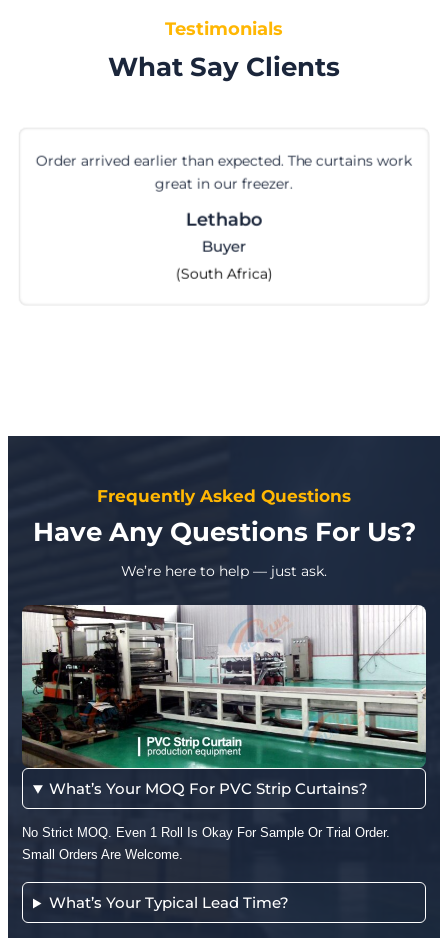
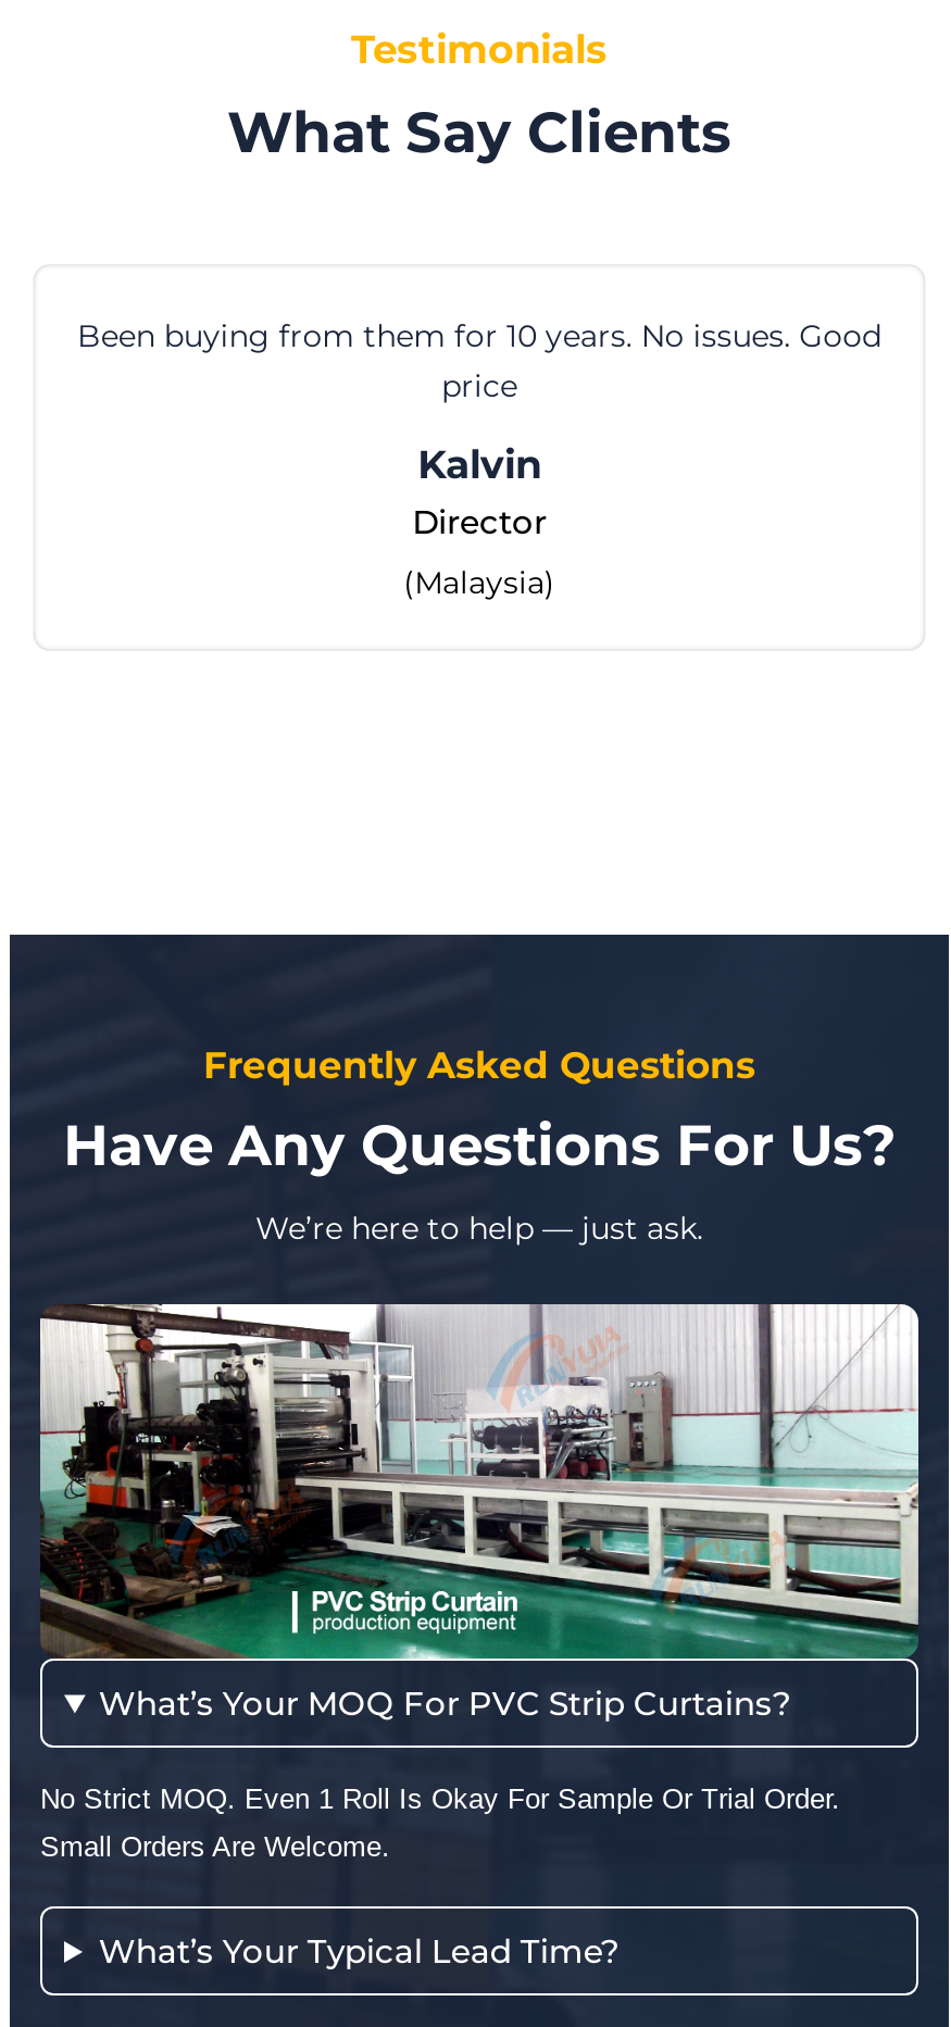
[36,151,412,192] Order arrived earlier than expected. The curtains work | great in our freezer. -> [77,316,881,405] Been buying from them for 10 years. No issues. Good | price
[186,208,262,255] Lethabo | Buyer -> [412,441,546,543] Kalvin | Director
[176,264,272,282] (South Africa) -> [403,563,555,602] (Malaysia)

